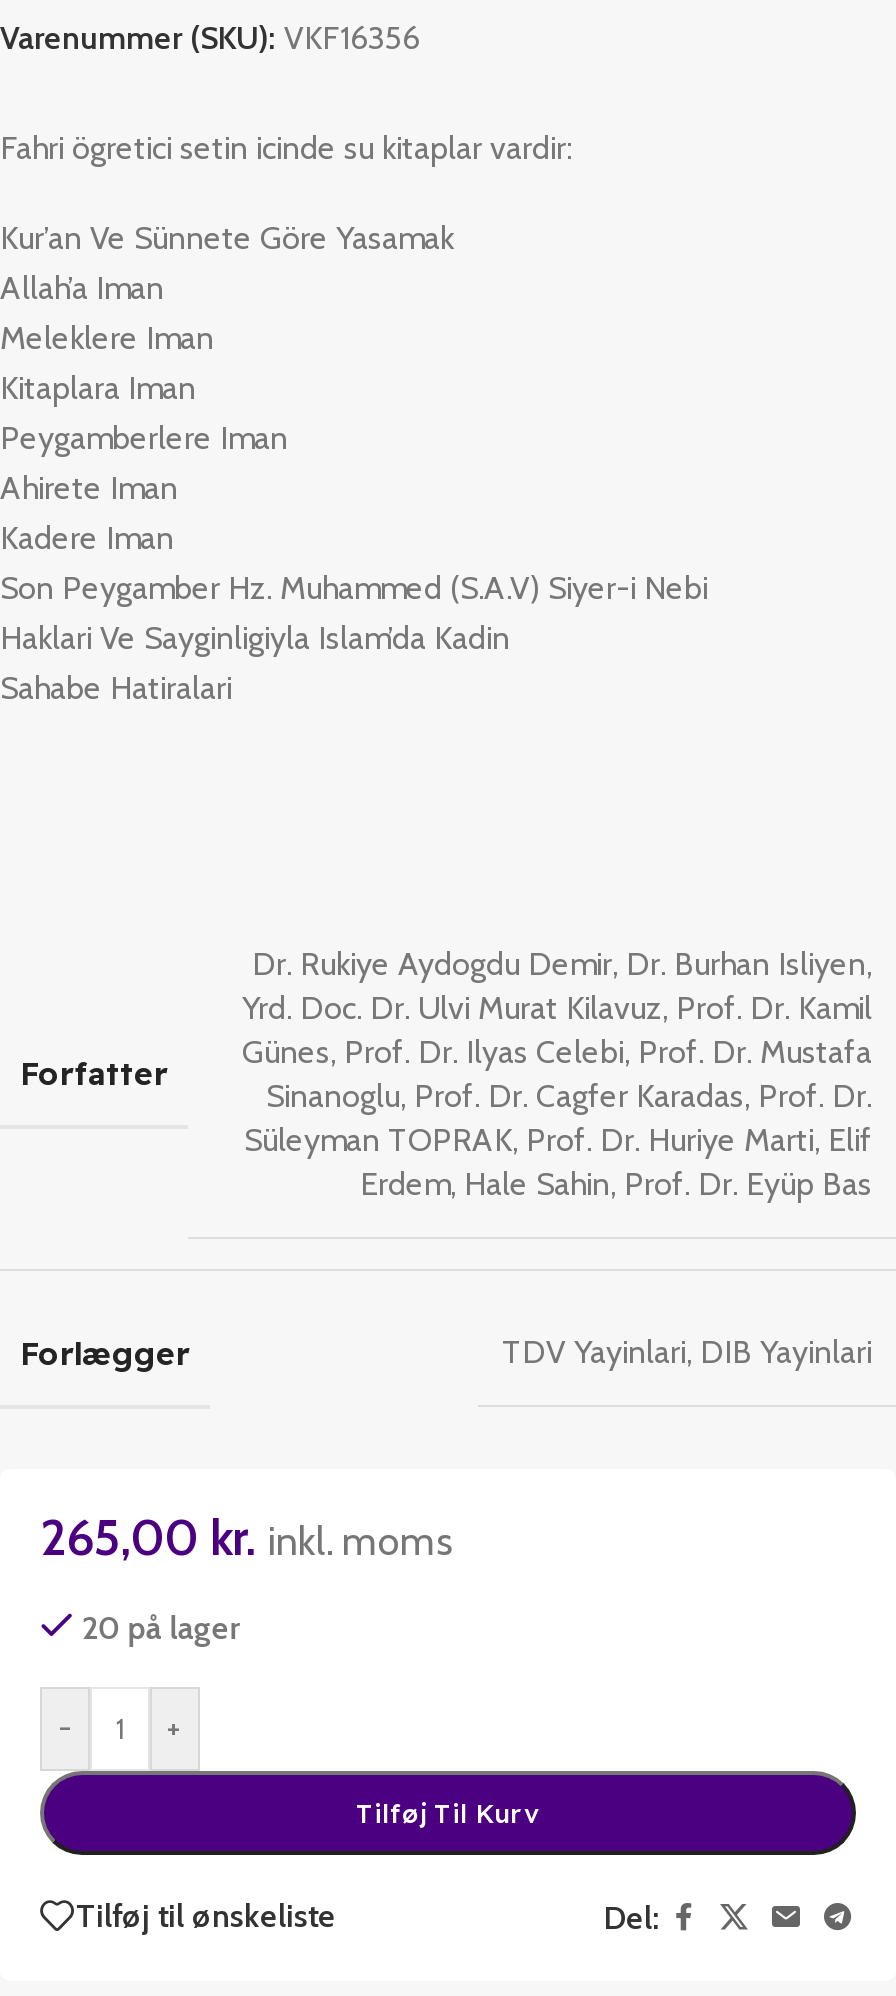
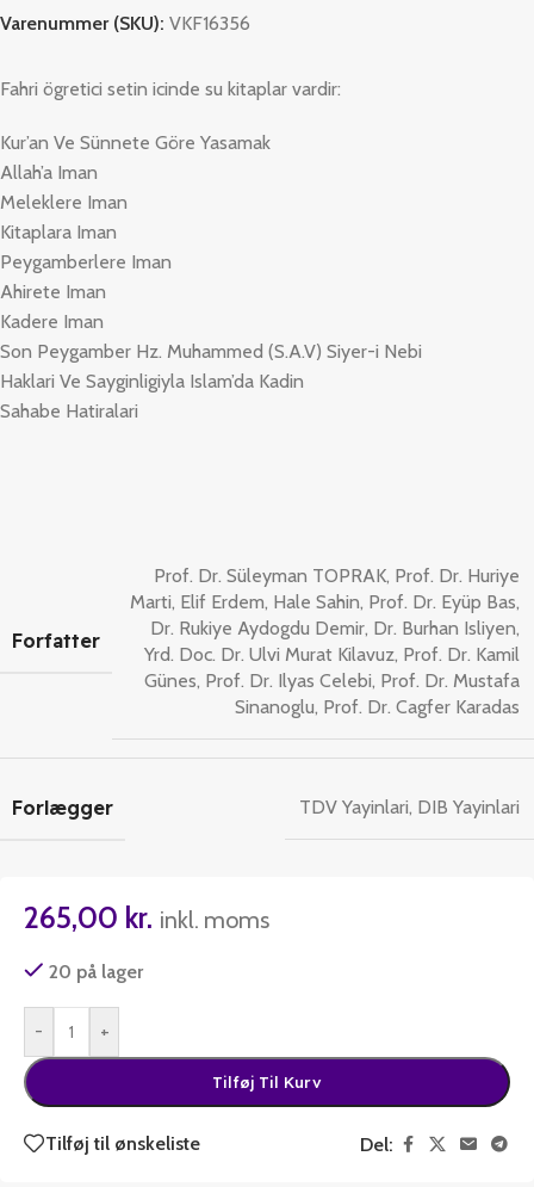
none -> [130,564,520,613] Prof. Dr. Süleyman TOPRAK, Prof. Dr. Huriye | Marti, Elif Erdem, Hale Sahin, Prof. Dr. Eyüp Bas,
moved [242,945,872,1071] -> [144,617,520,692]: Dr. Rukiye Aydogdu Demir, Dr. Burhan Isliyen, | Yrd. Doc. Dr. Ulvi Murat Kilavuz, Prof. Dr. Kamil | Günes, Prof. Dr. Ilyas Celebi, Prof. Dr. Mustafa
[244,1077,872,1203] Sinanoglu, Prof. Dr. Cagfer Karadas, Prof. Dr. | Süleyman TOPRAK, Prof. Dr. Huriye Marti, Elif | Erdem, Hale Sahin, Prof. Dr. Eyüp Bas -> [235,695,520,718] Sinanoglu, Prof. Dr. Cagfer Karadas

